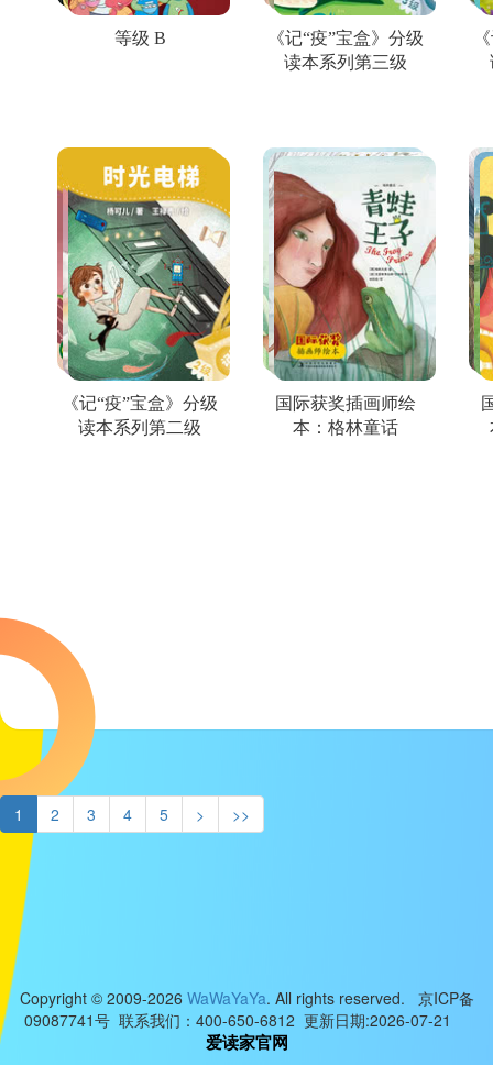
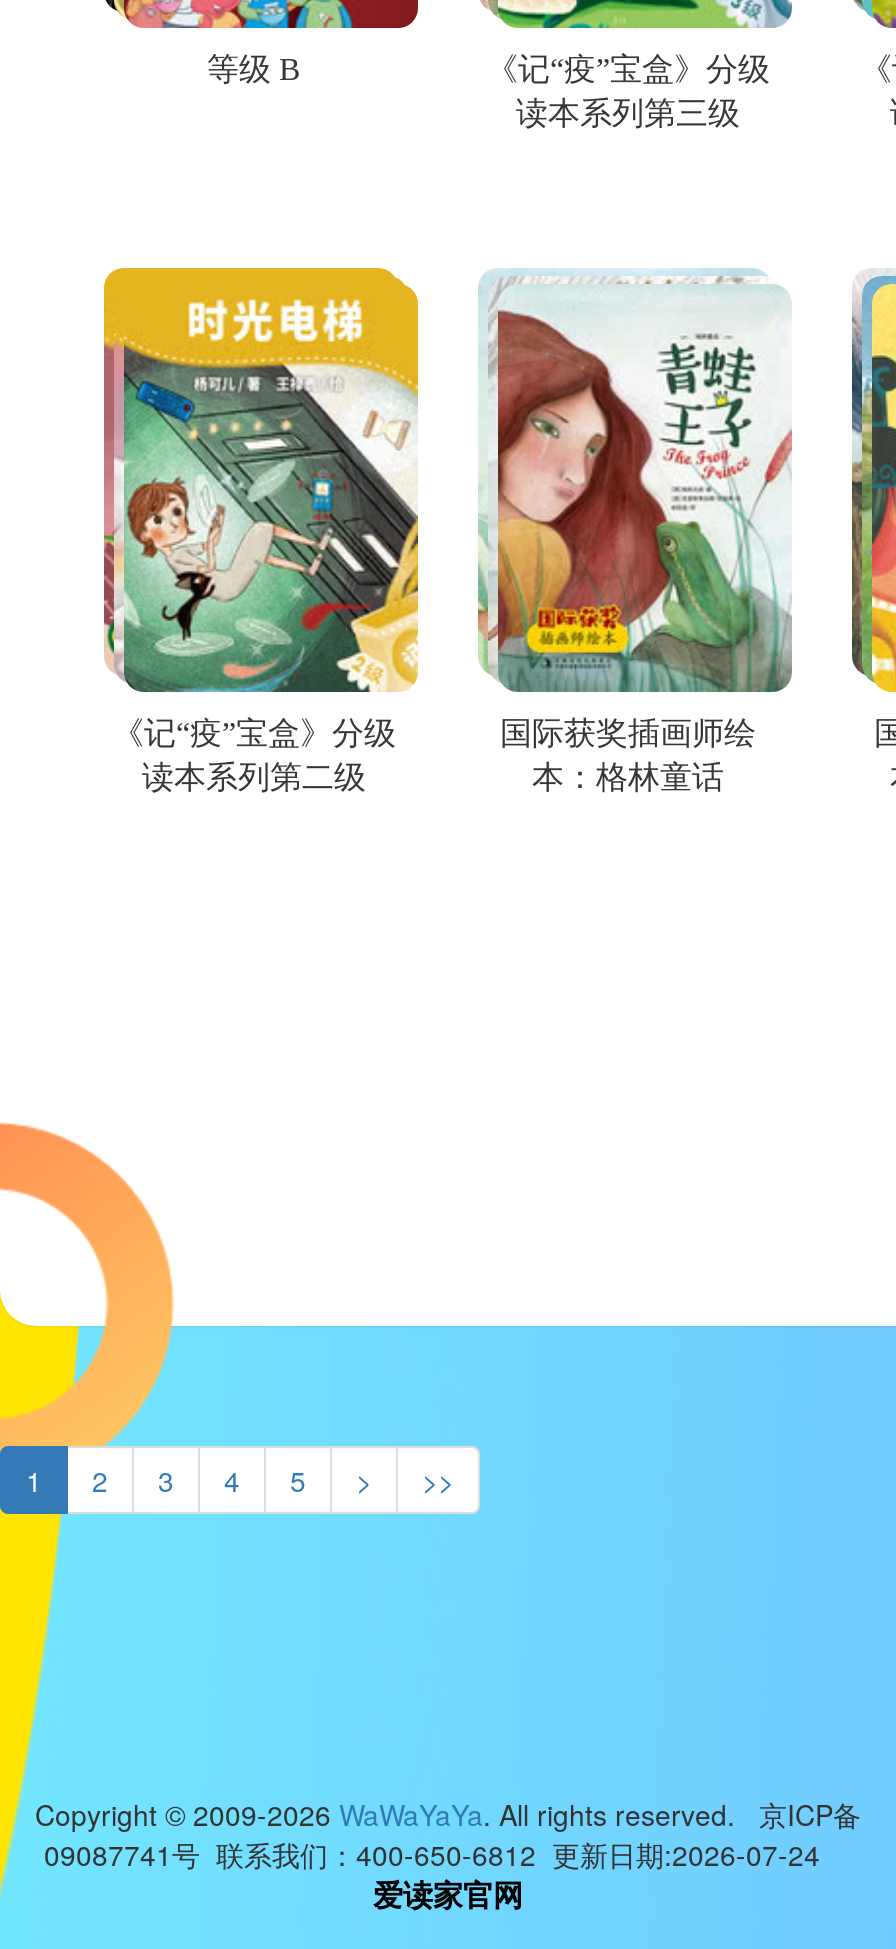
[24,1009,469,1031] 09087741号 联系我们：400-650-6812 更新日期:2026-07-21 -> [44,1834,852,1874] 09087741号 联系我们：400-650-6812 更新日期:2026-07-24

